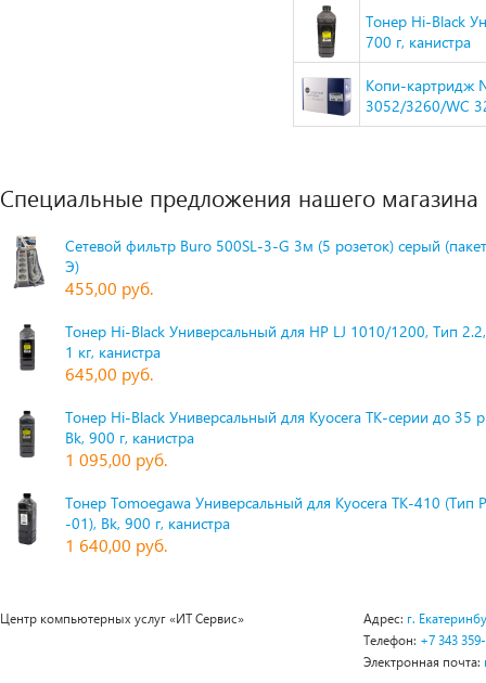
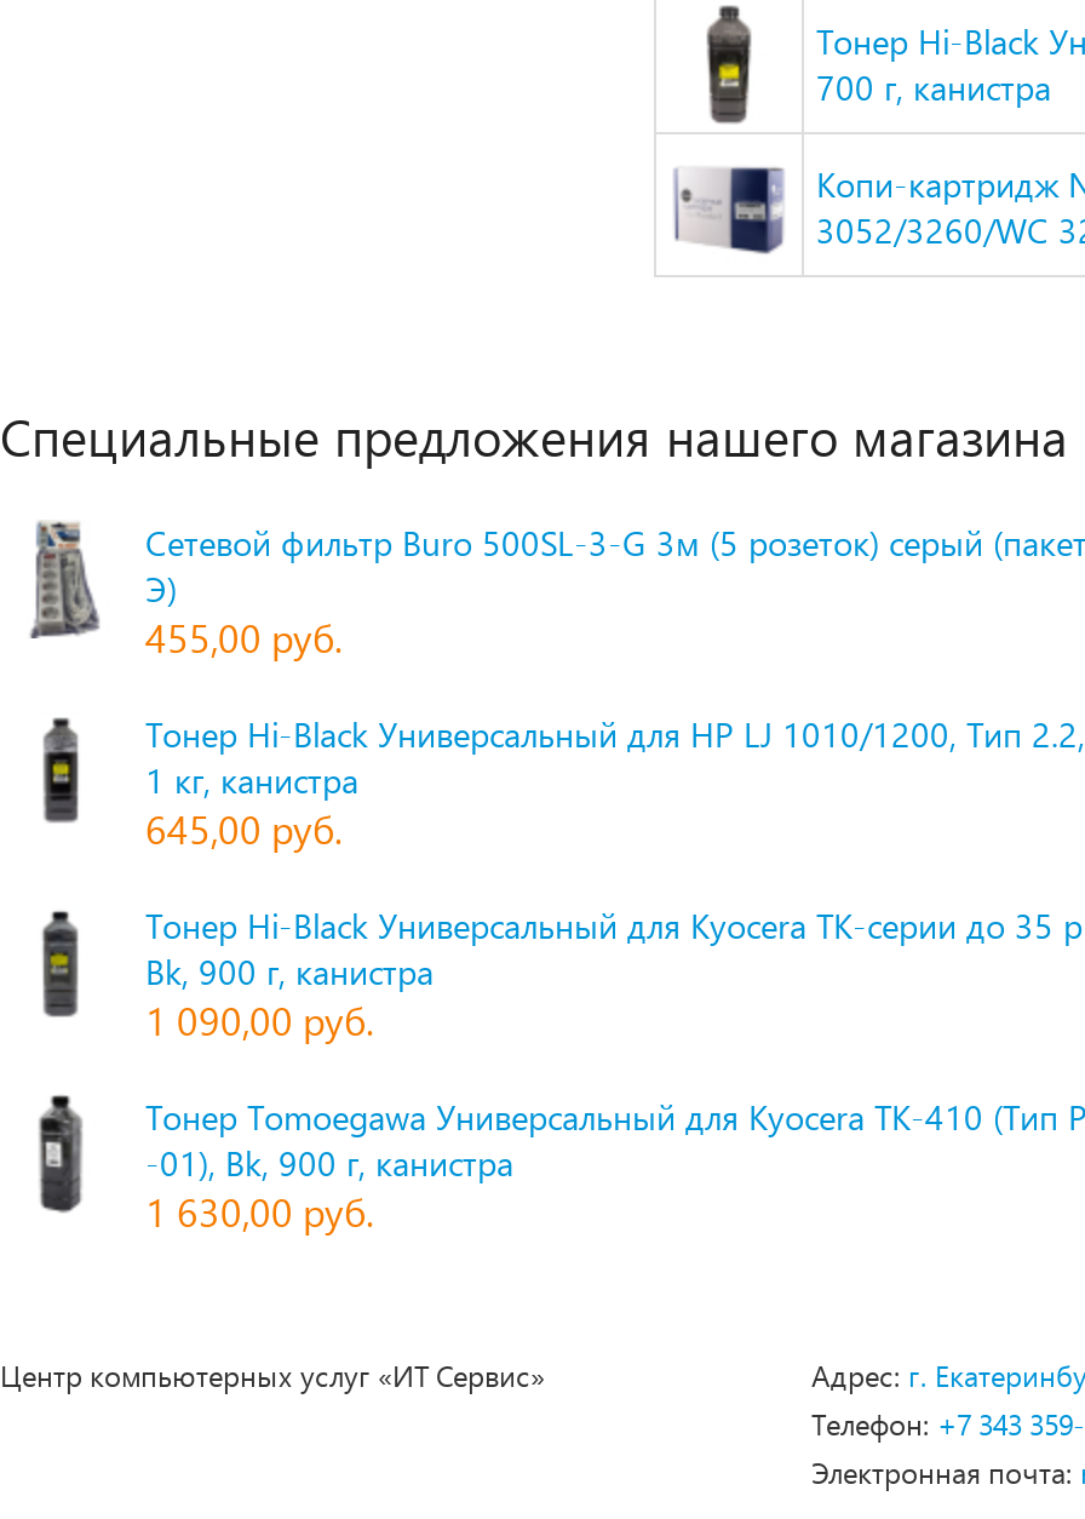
[65,448,167,471] 1 095,00 руб. -> [145,994,373,1045] 1 090,00 руб.
[65,533,167,556] 1 640,00 руб. -> [145,1186,373,1237] 1 630,00 руб.

